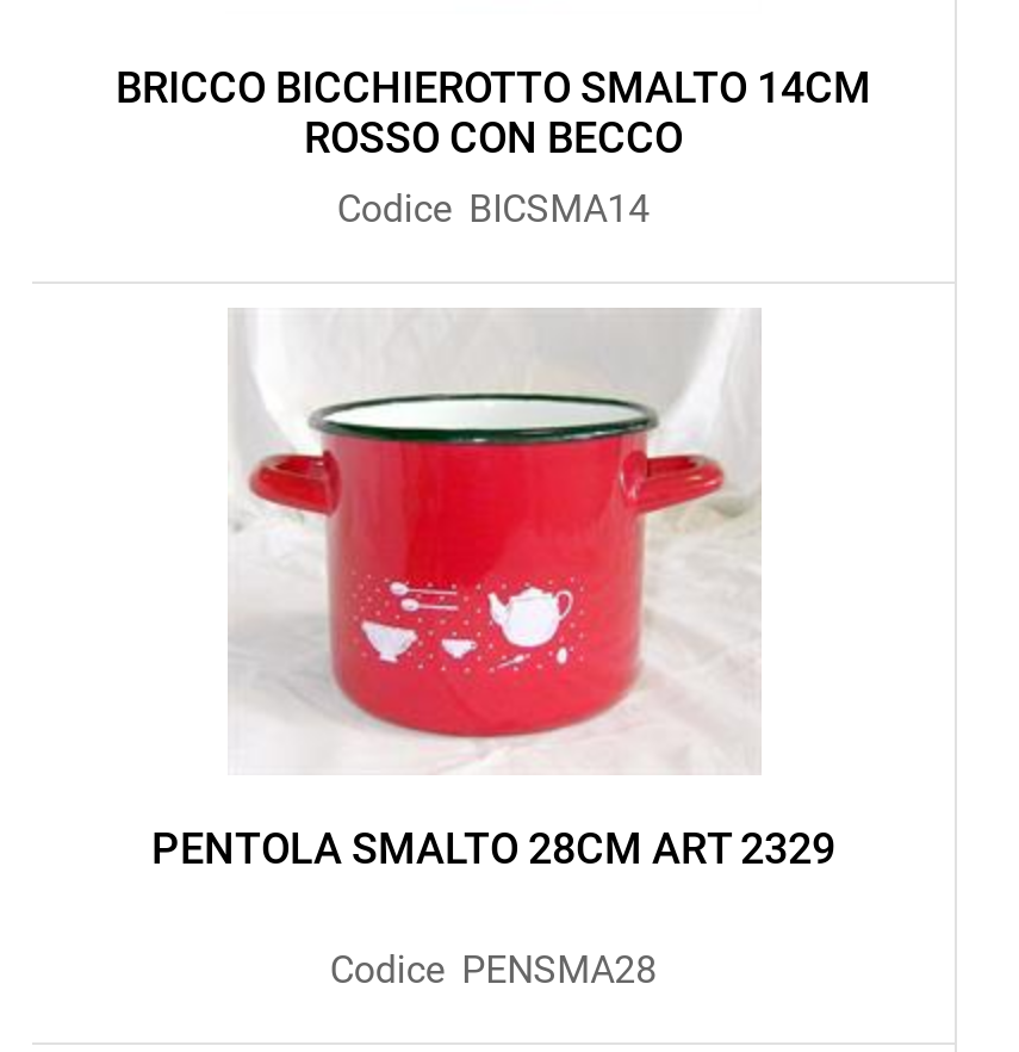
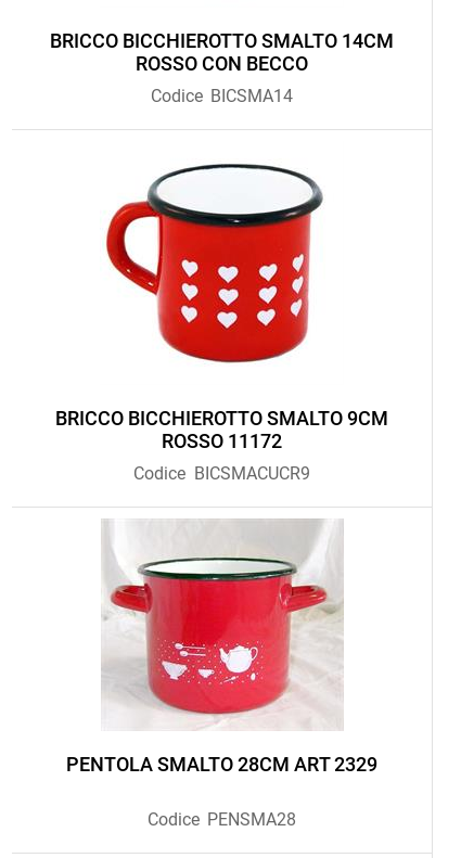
none -> [55,164,388,483] [image] | BRICCO BICCHIEROTTO SMALTO 9CM | ROSSO 11172 | Codice BICSMACUCR9

